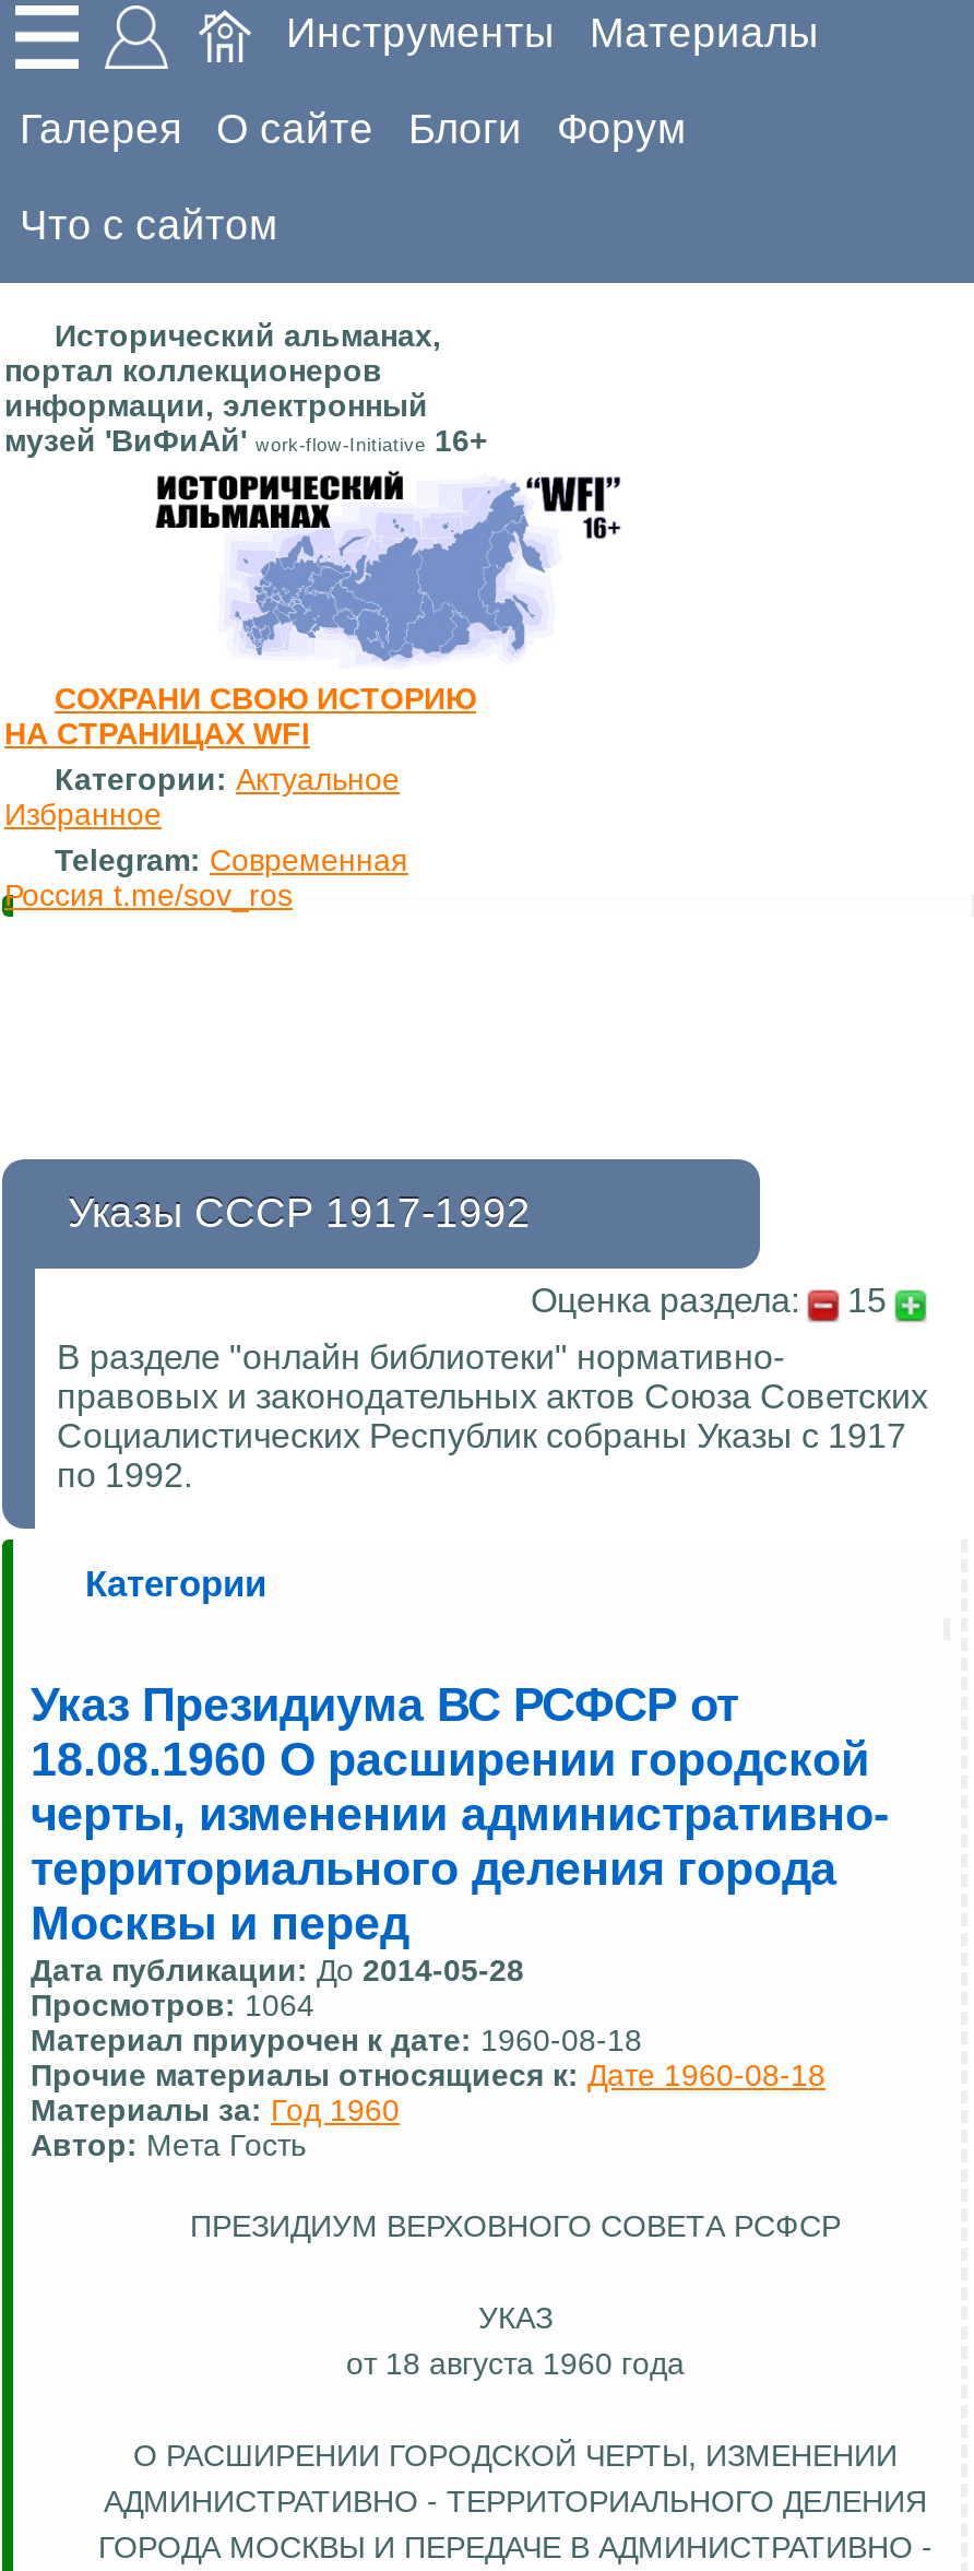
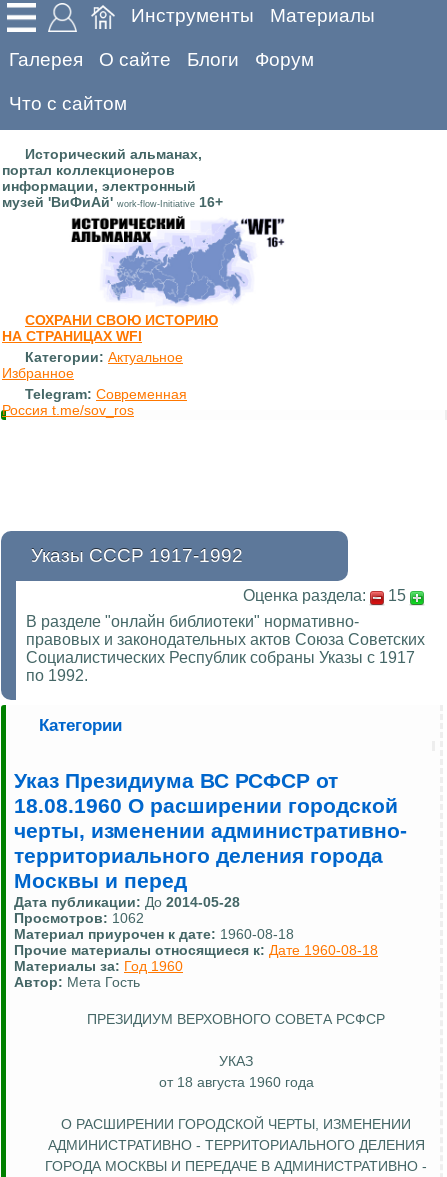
[31,1988,314,2023] Просмотров: 1064 -> [14,910,144,926] Просмотров: 1062

